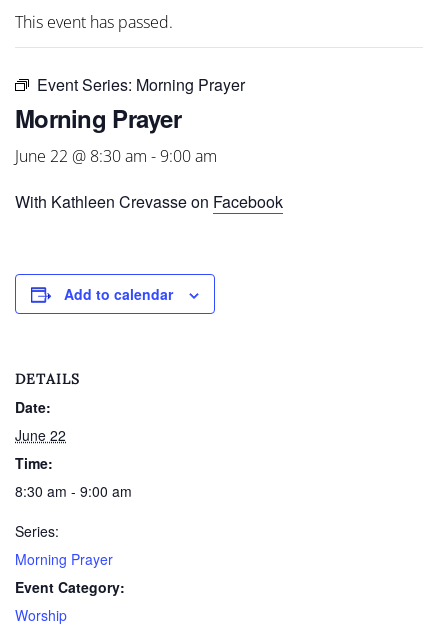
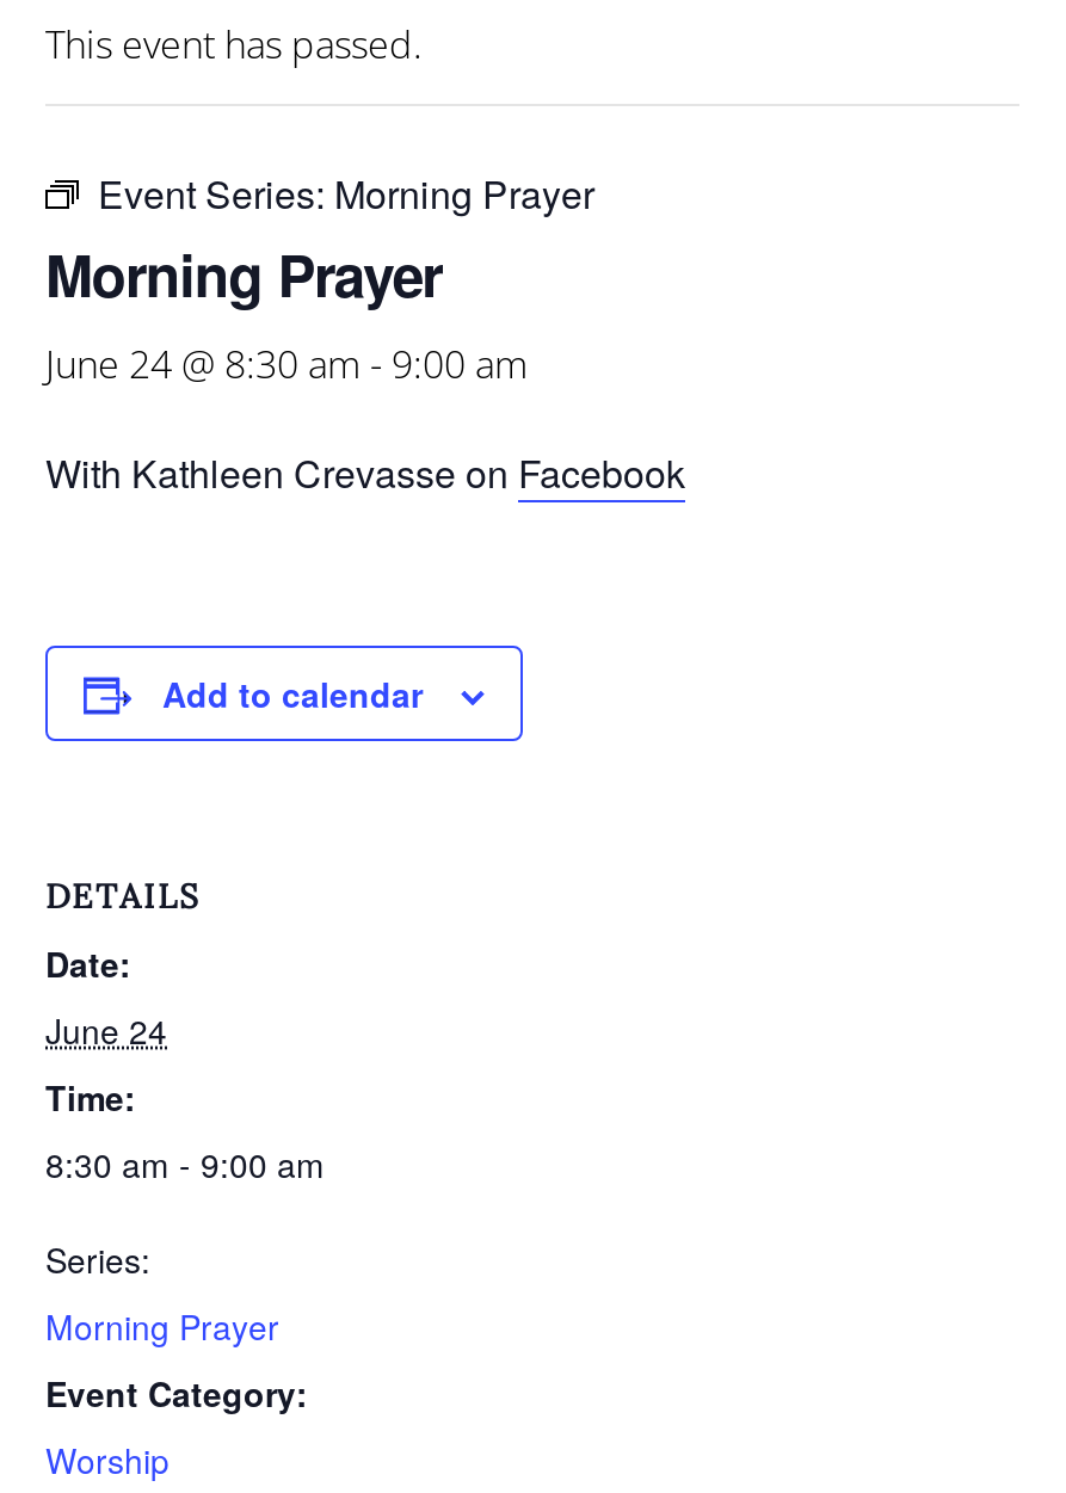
[15,145,217,167] June 22 @ 8:30 am - 9:00 am -> [45,338,528,390] June 24 @ 8:30 am - 9:00 am
[15,425,66,445] June 22 -> [45,1006,167,1054] June 24

